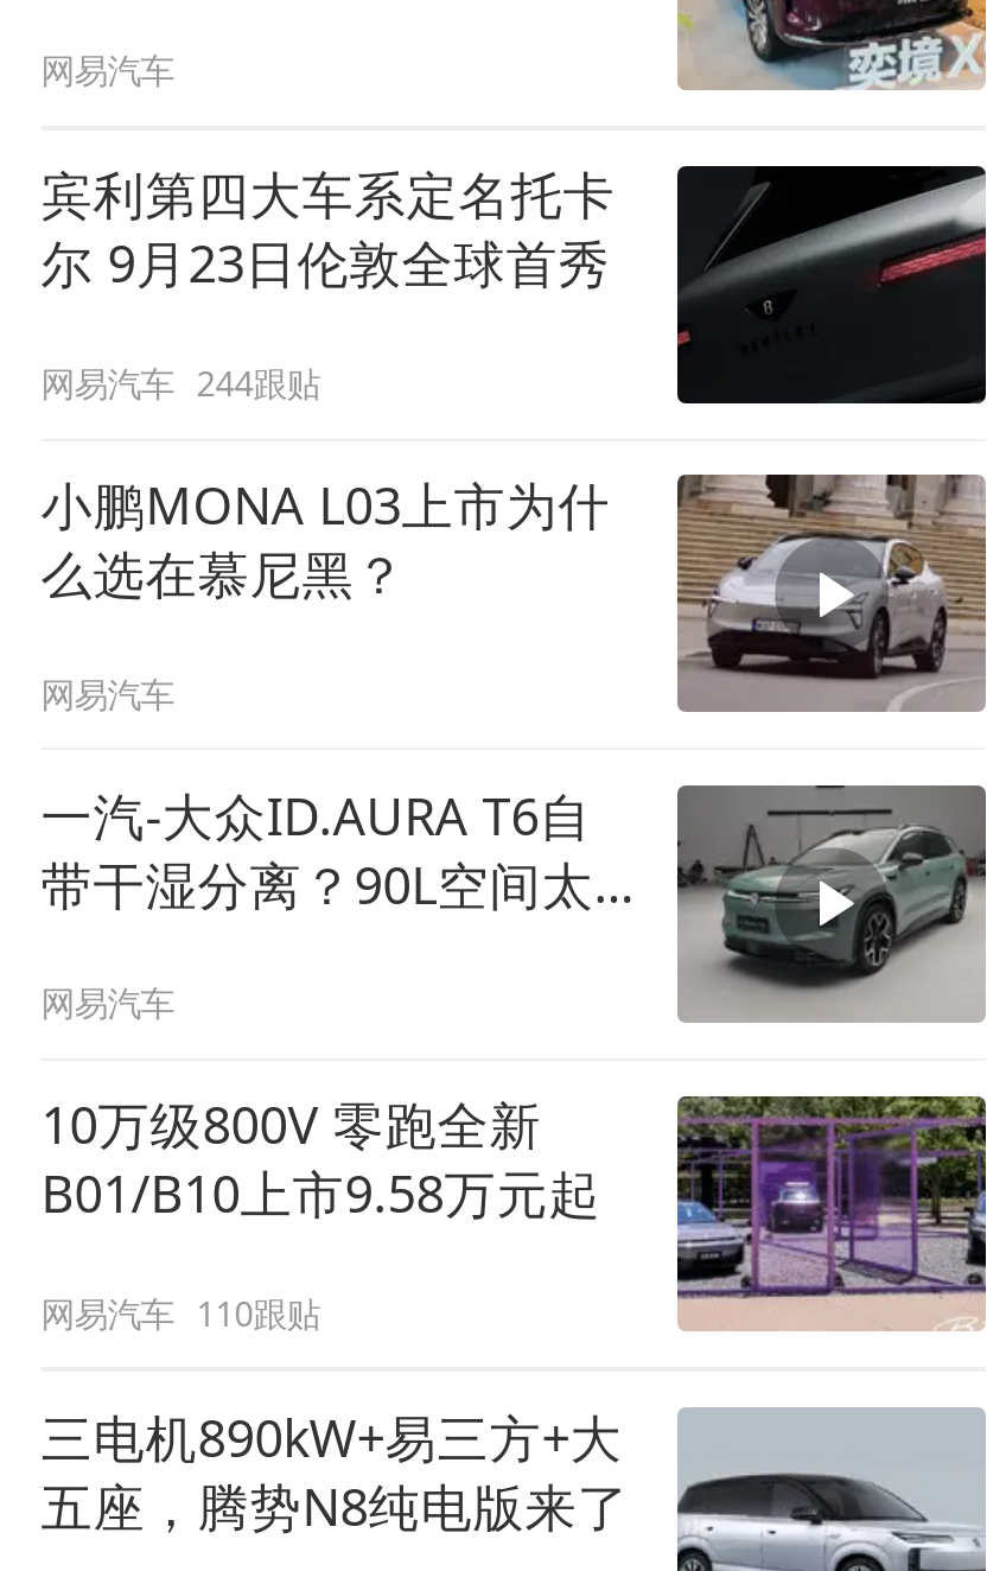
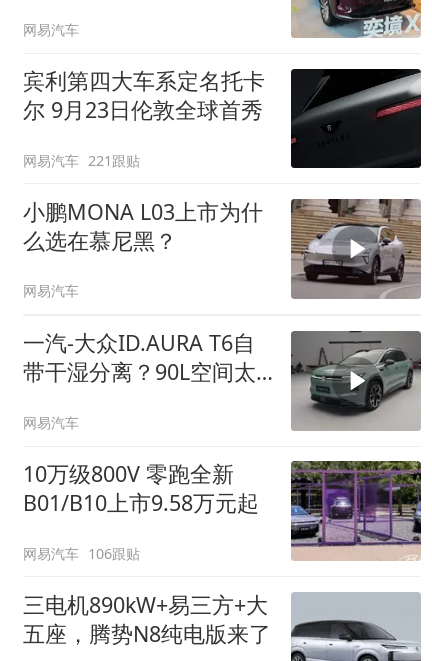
[41,360,320,405] 网易汽车 244跟贴 -> [23,151,140,170] 网易汽车 221跟贴
[41,1290,320,1335] 网易汽车 110跟贴 -> [23,544,140,563] 网易汽车 106跟贴

